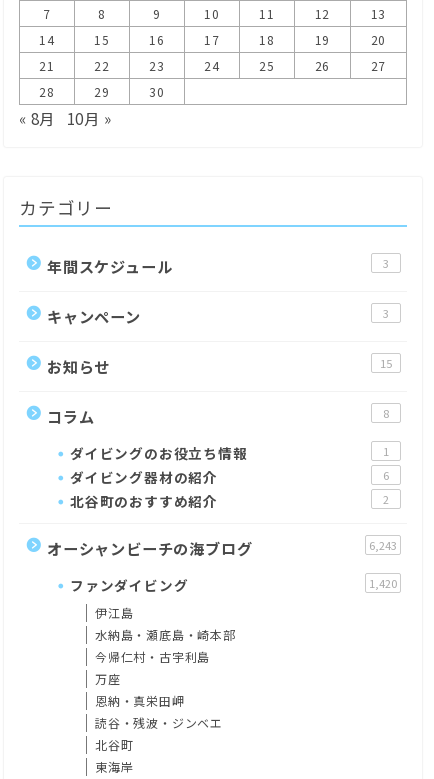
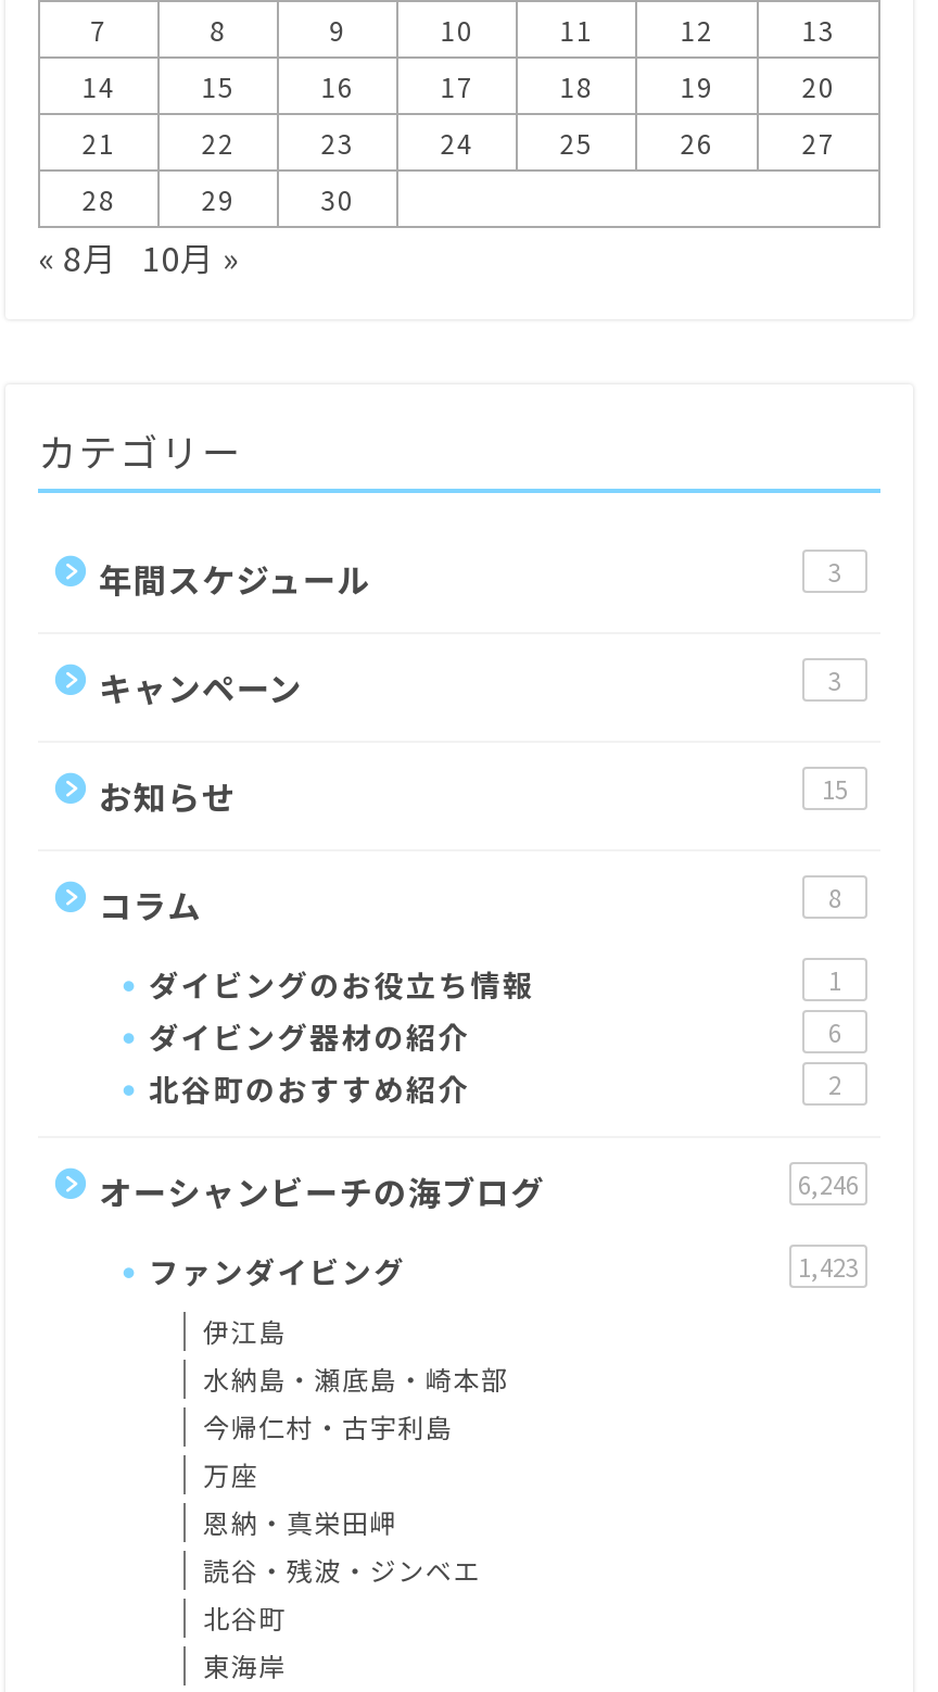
[369,537,397,553] 6,243 -> [798,1167,859,1201] 6,246
[369,575,397,591] 1,420 -> [798,1249,859,1284] 1,423

